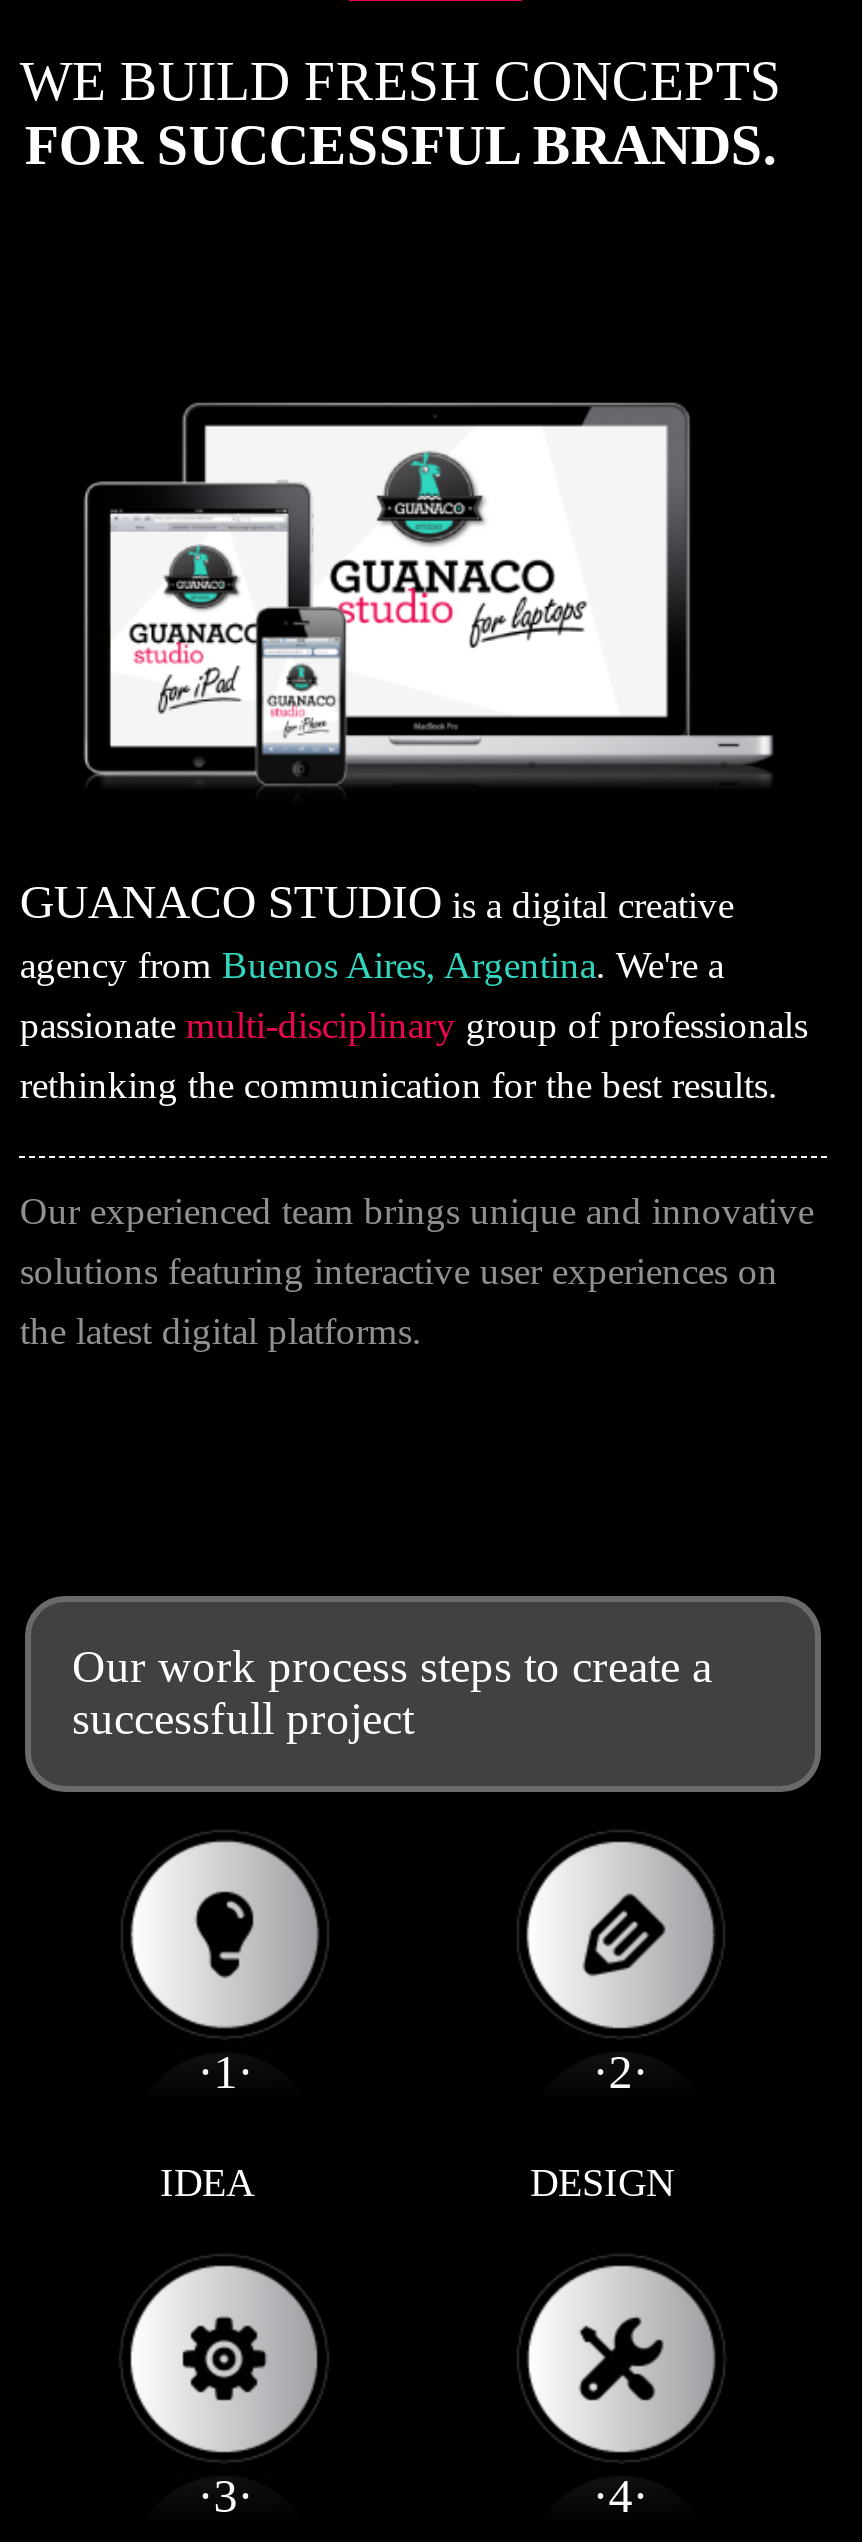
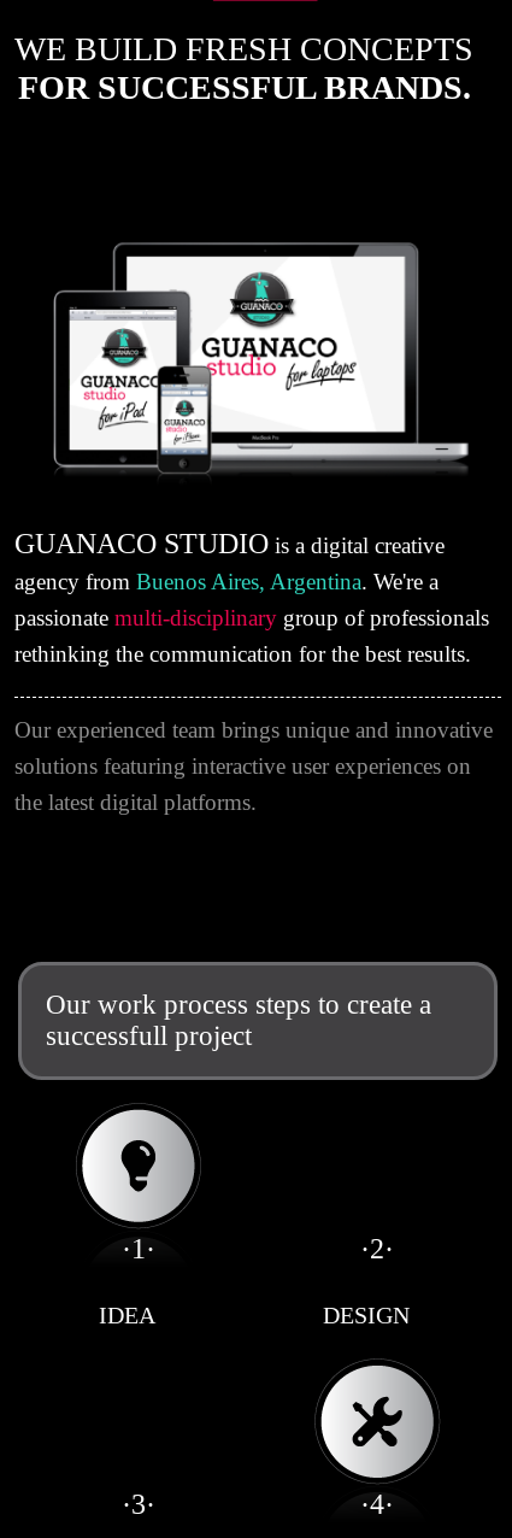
[525,1840,715,2030] [image] -> none
[129,2264,319,2454] [image] -> none

